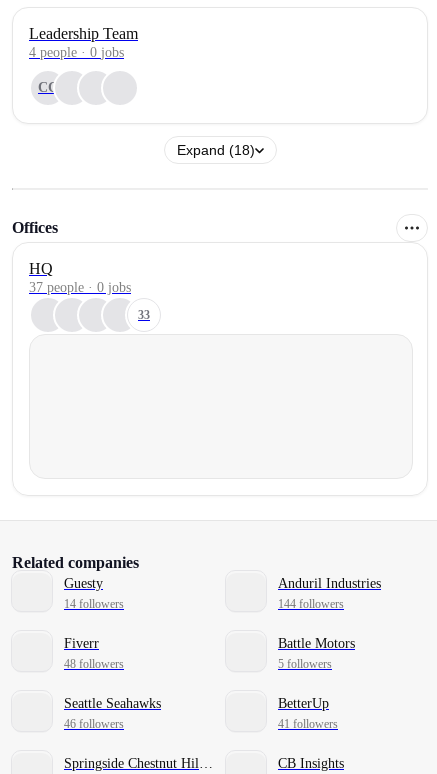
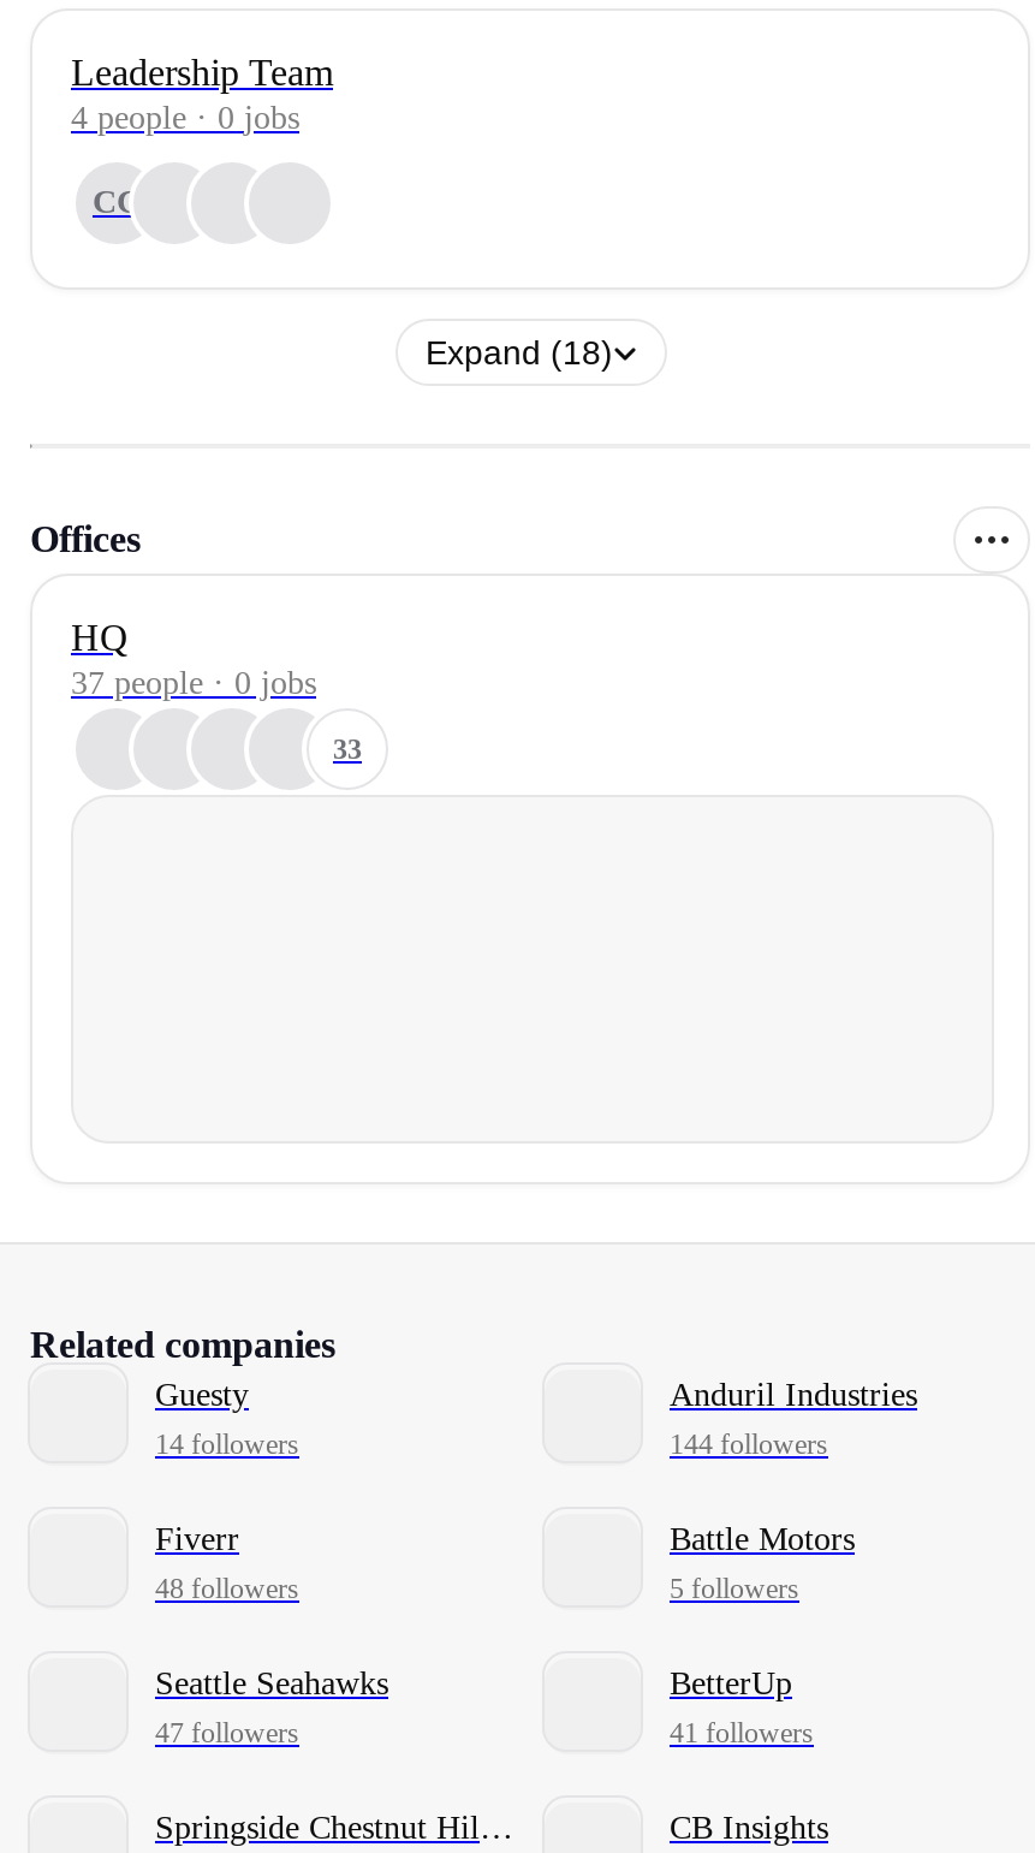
[64,717,124,731] 46 followers -> [155,1715,299,1749] 47 followers

